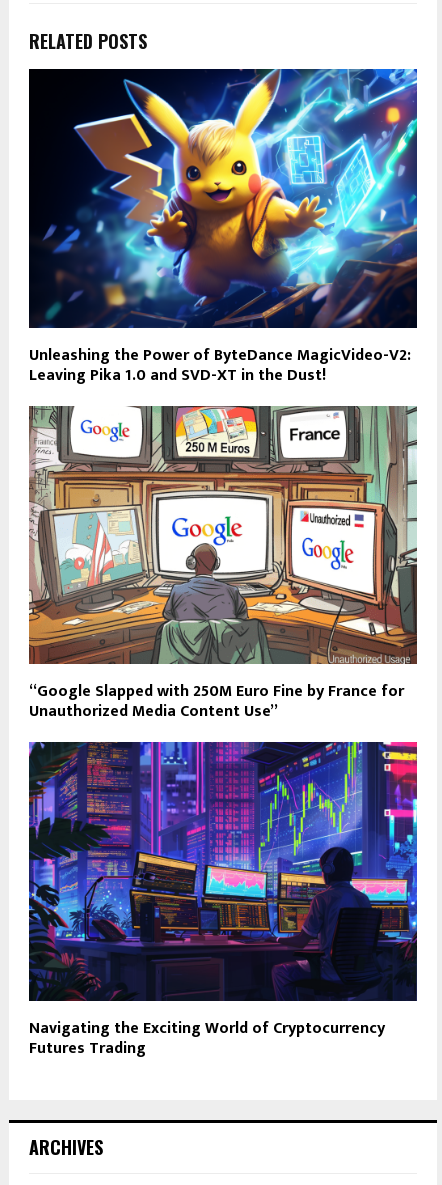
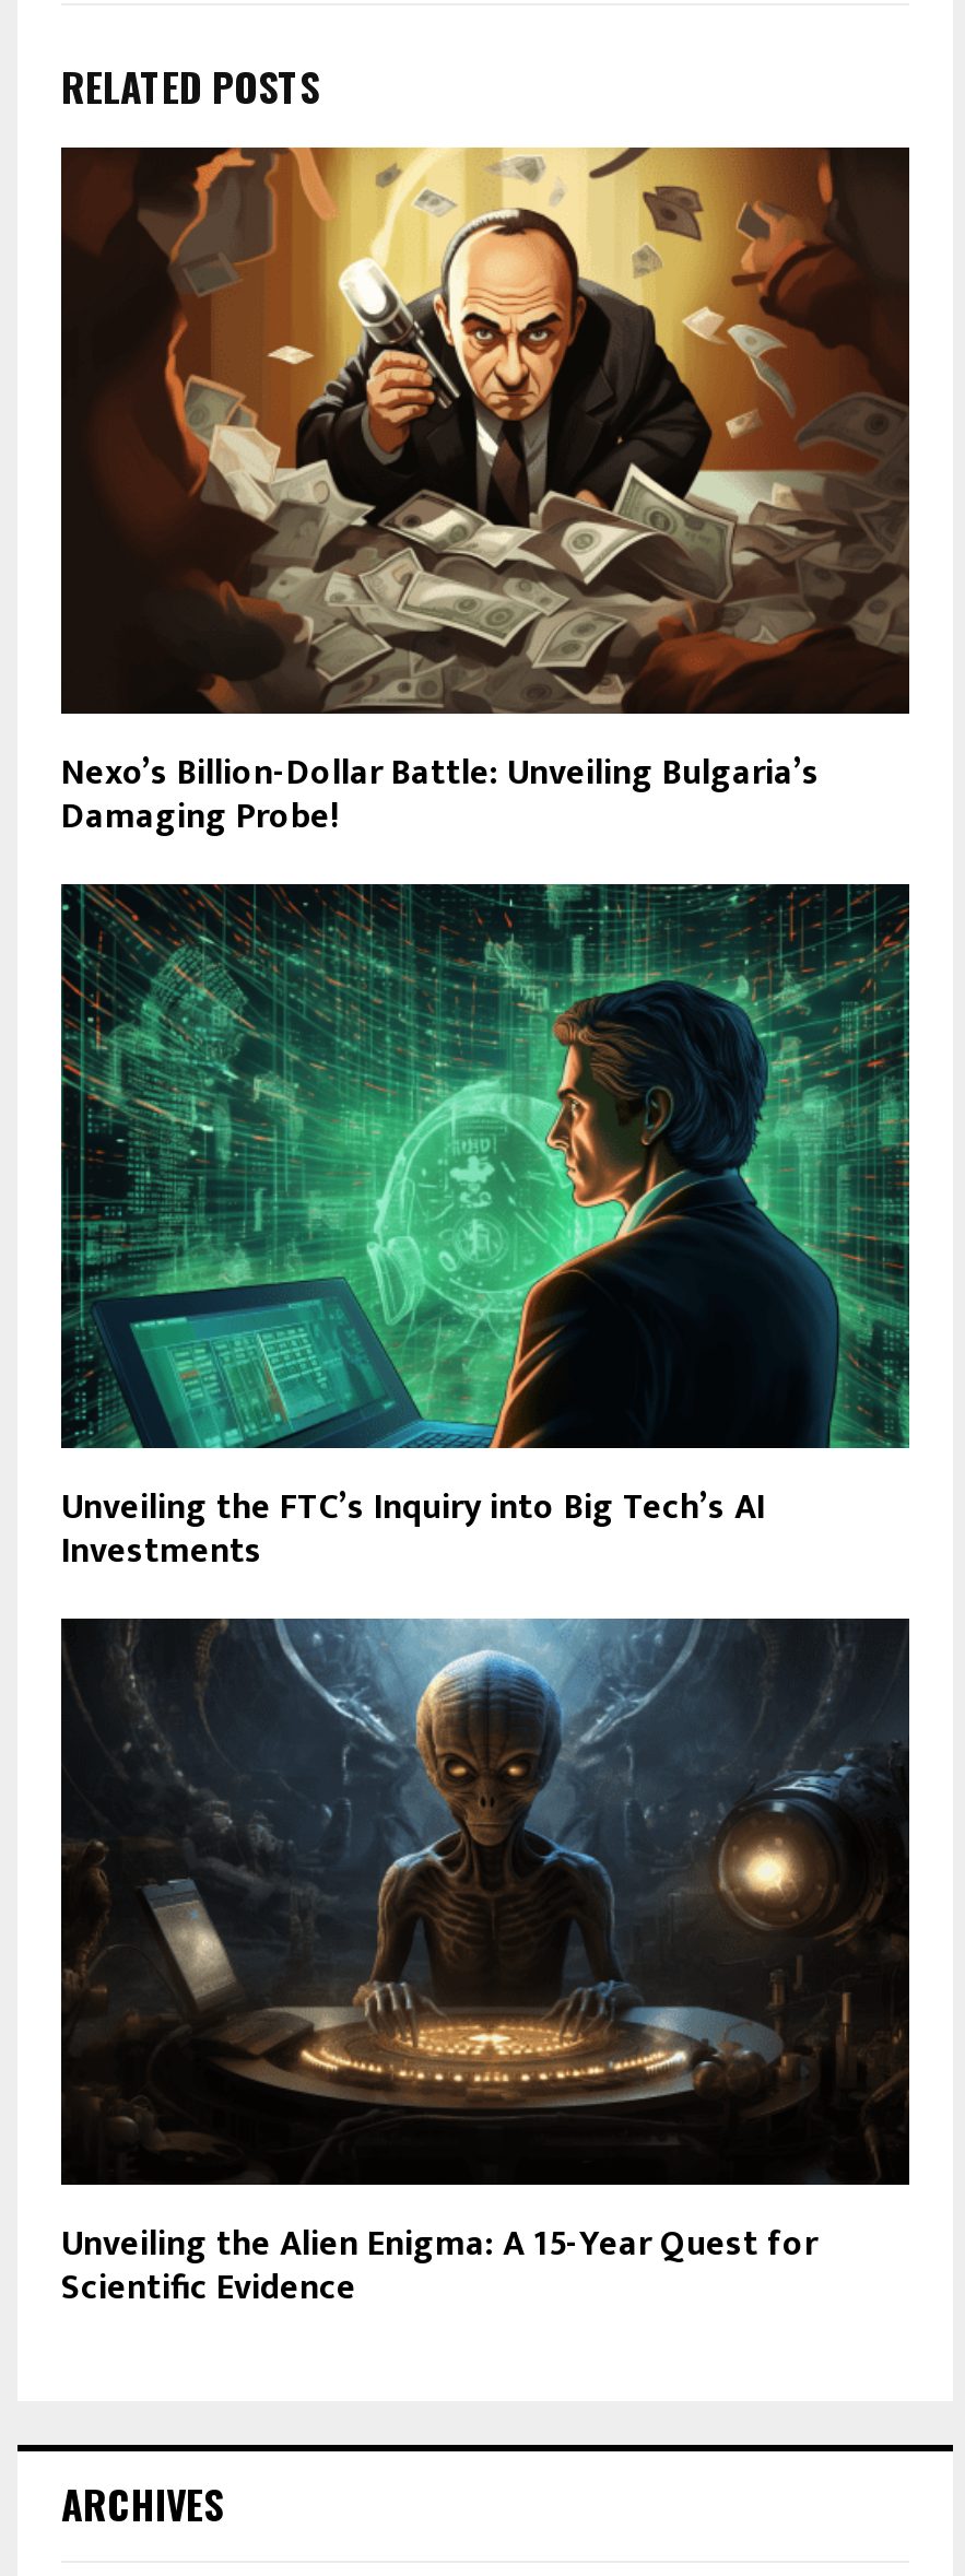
[29,68,418,389] [image] | Unleashing the Power of ByteDance MagicVideo-V2: | Leaving Pika 1.0 and SVD-XT in the Dust! -> [61,145,911,847] [image] | Nexo’s Billion-Dollar Battle: Unveiling Bulgaria’s | Damaging Probe!
[28,405,418,725] [image] | “Google Slapped with 250M Euro Fine by France for | Unauthorized Media Content Use” -> [59,882,911,1583] [image] | Unveiling the FTC’s Inquiry into Big Tech’s AI | Investments
[28,741,418,1062] [image] | Navigating the Exciting World of Cryptocurrency | Futures Trading -> [59,1616,911,2318] [image] | Unveiling the Alien Enigma: A 15-Year Quest for | Scientific Evidence

